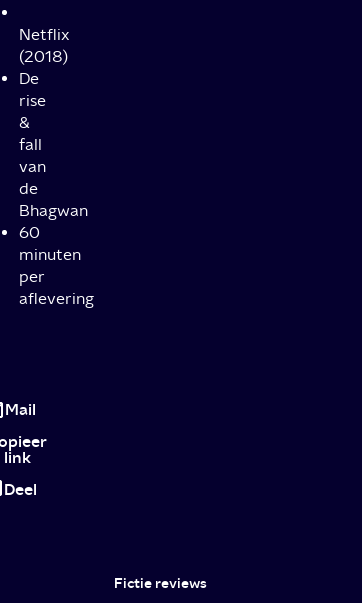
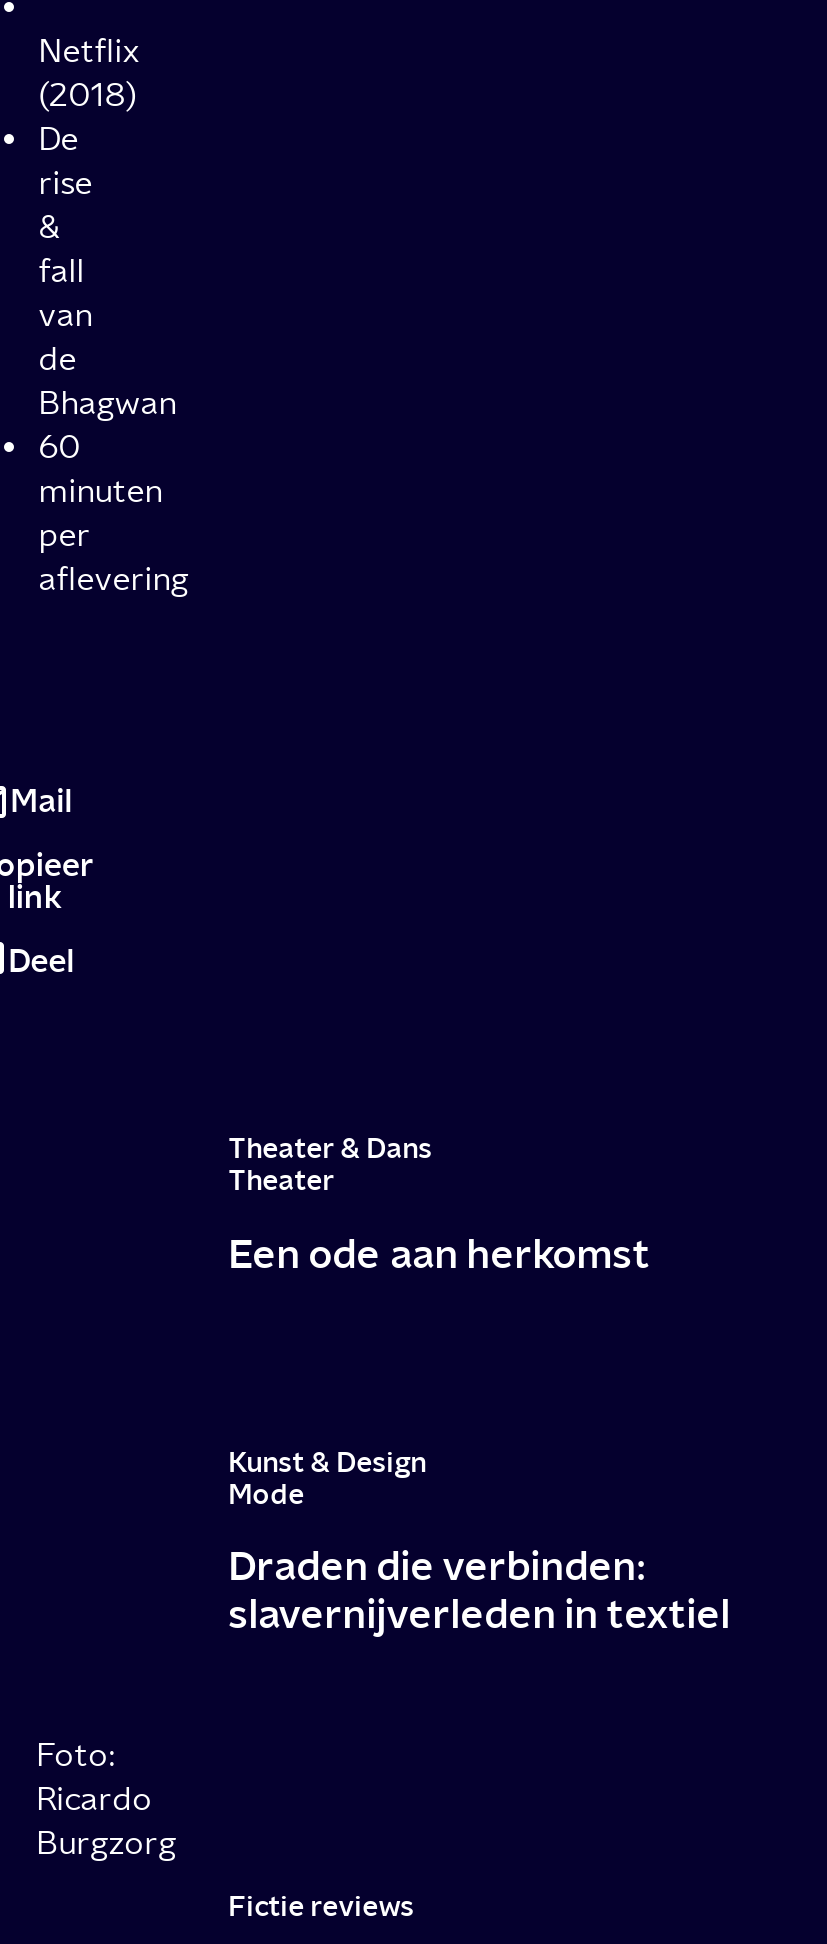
none -> [36,1735,176,1861] Foto: | Ricardo | Burgzorg
none -> [228,1131,650,1278] Theater & Dans | Theater | Een ode aan herkomst
none -> [228,1443,730,1639] Kunst & Design | Mode | Draden die verbinden: | slavernijverleden in textiel

